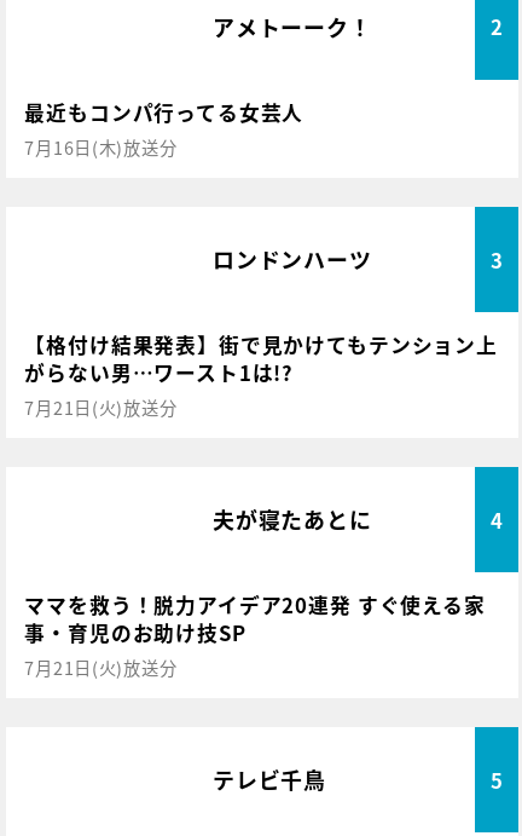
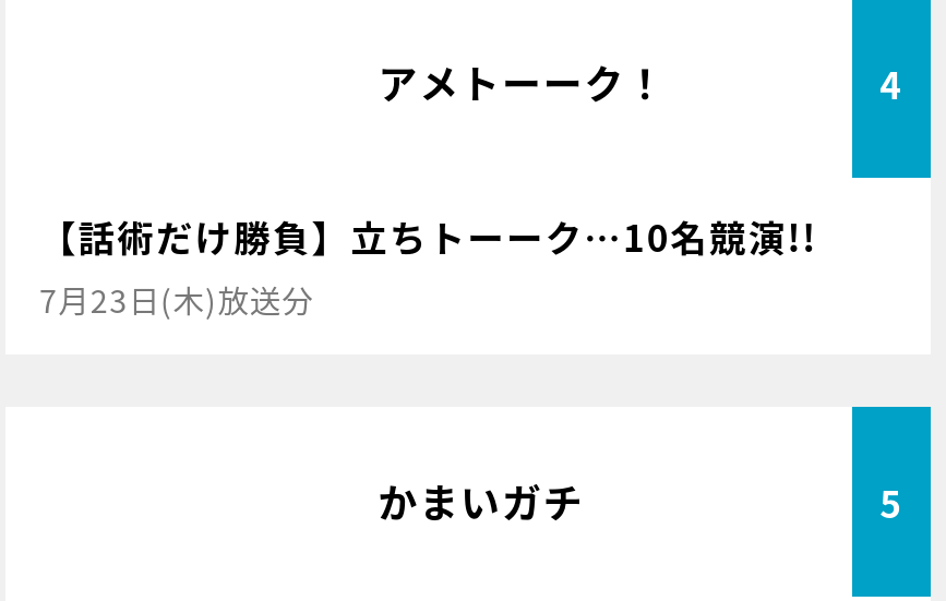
[25,13,503,159] 2 | 最近もコンパ行ってる女芸人 | 7月16日(木)放送分 -> none
[25,243,503,419] ロンドンハーツ | 3 | 【格付け結果発表】街で見かけてもテンション上 | がらない男…ワースト1は!? | 7月21日(火)放送分 -> none
[212,503,372,535] 夫が寝たあとに -> none
[25,590,485,680] ママを救う！脱力アイデア20連発 すぐ使える家 | 事・育児のお助け技SP | 7月21日(火)放送分 -> [39,209,817,321] 【話術だけ勝負】立ちトーーク…10名競演!! | 7月23日(木)放送分
[212,764,326,795] テレビ千鳥 -> [378,472,584,529] かまいガチ

